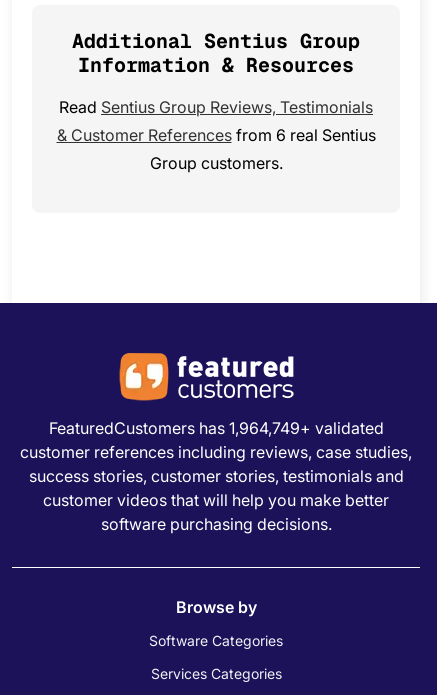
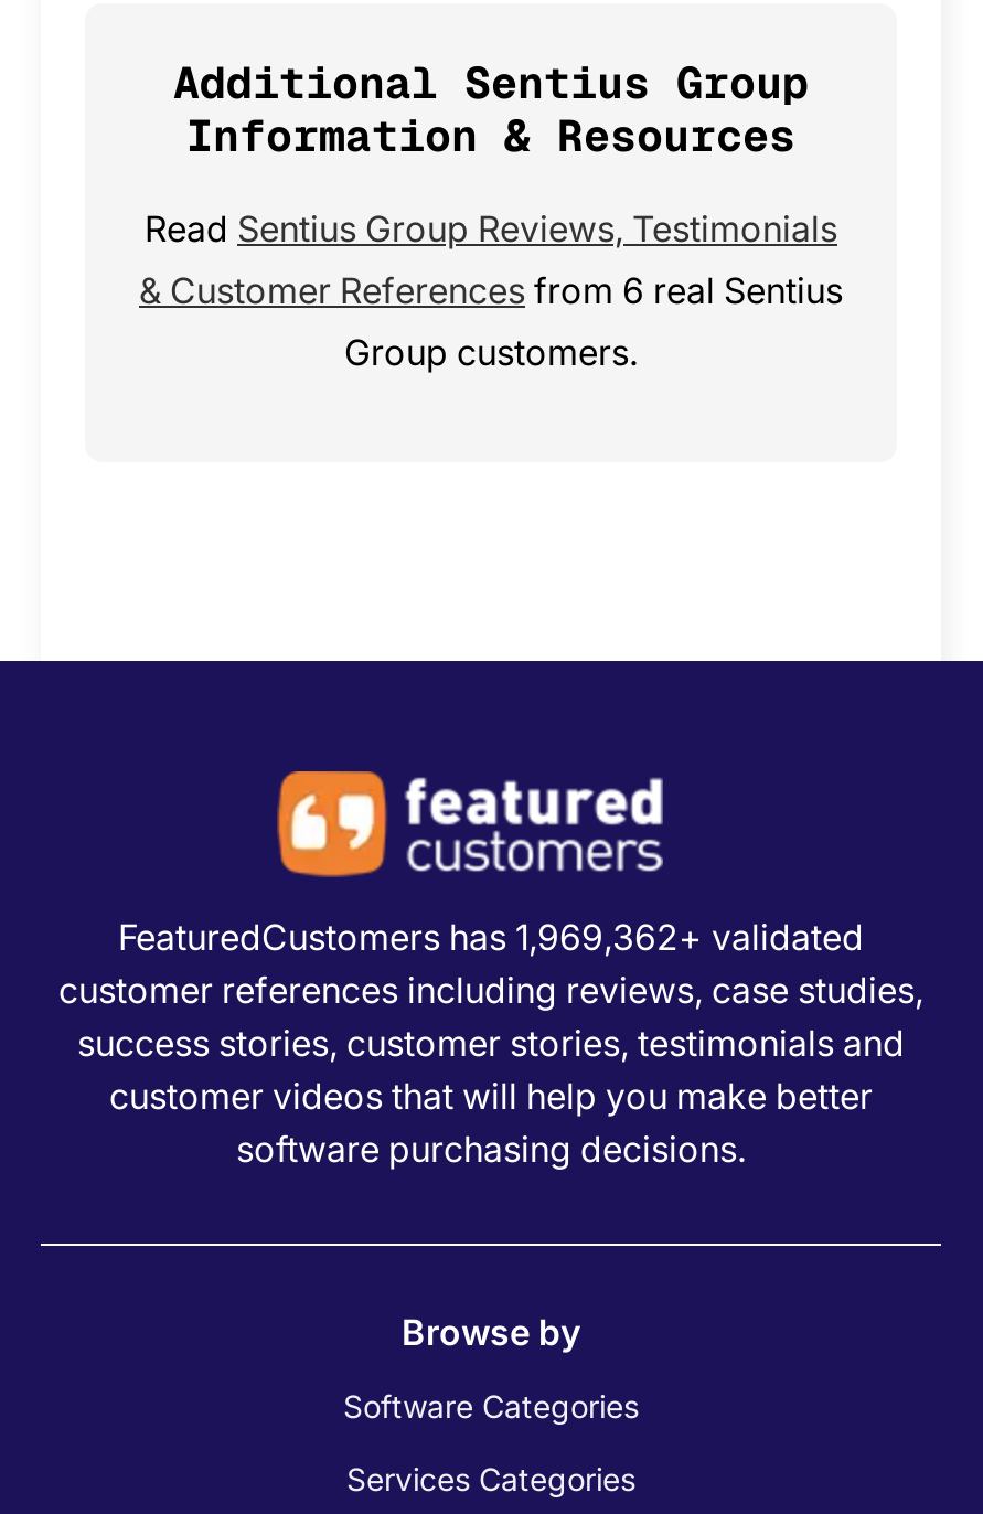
[48,418,383,438] FeaturedCustomers has 1,964,749+ validated -> [118,915,864,959] FeaturedCustomers has 1,969,362+ validated

